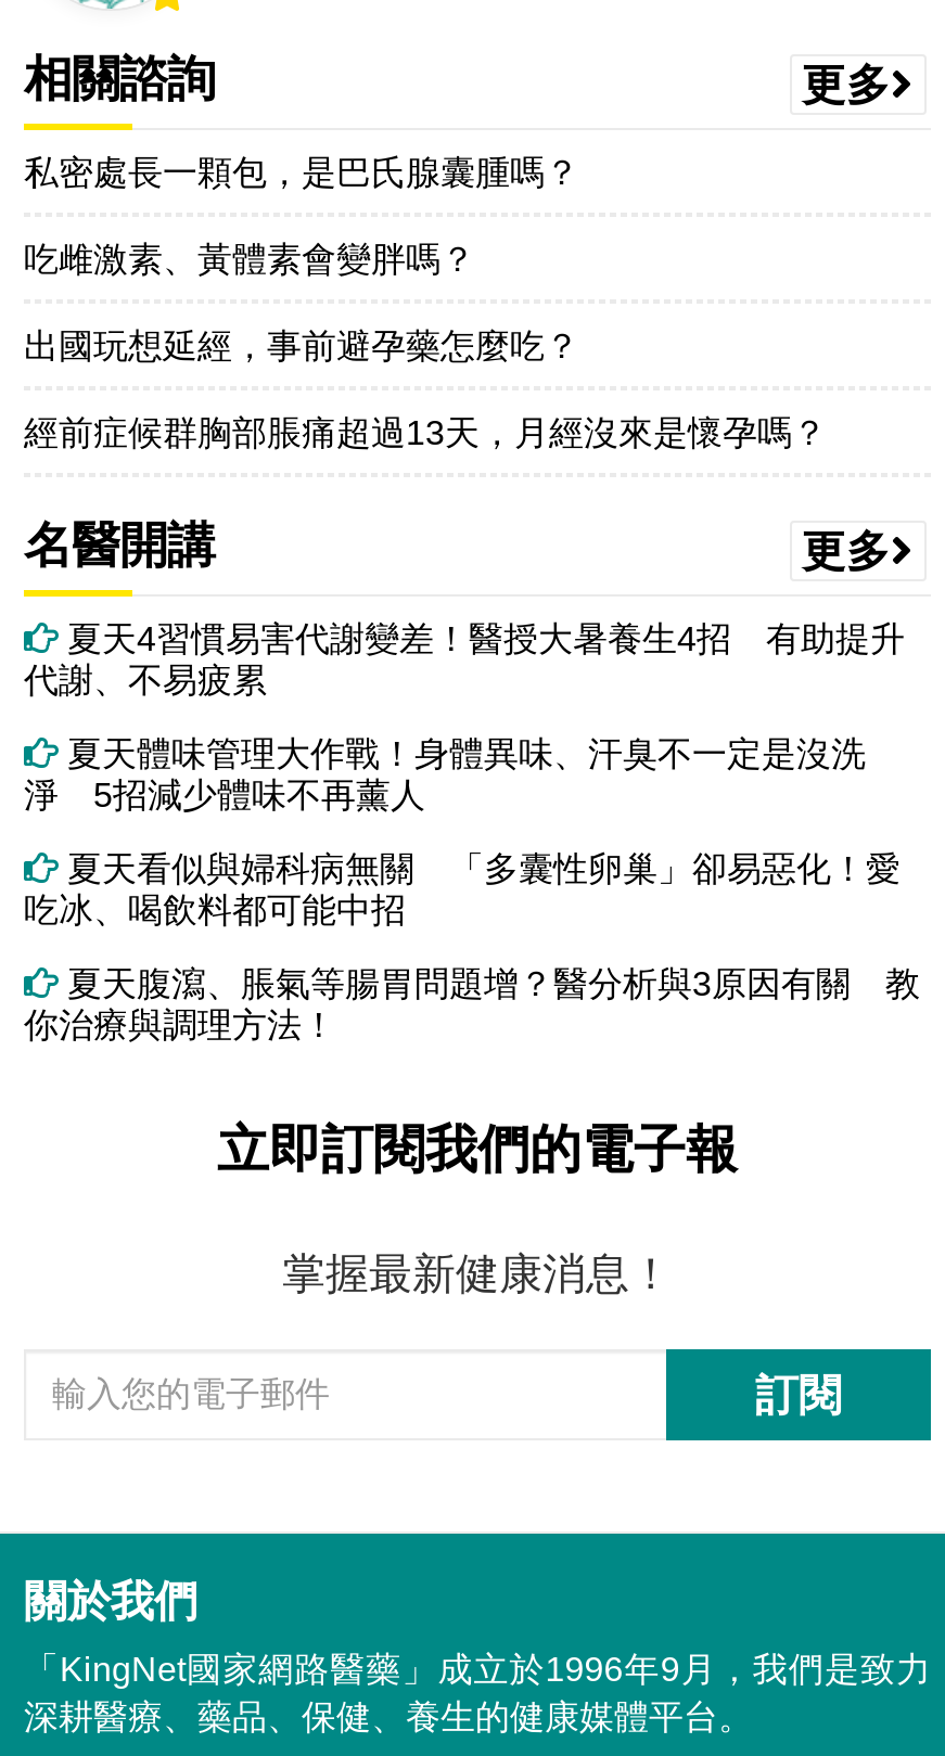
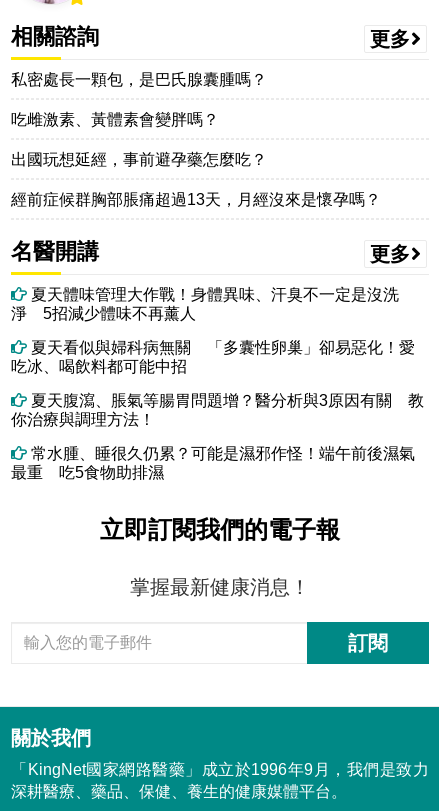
[24,619,905,697] 夏天4習慣易害代謝變差！醫授大暑養生4招 有助提升 | 代謝、不易疲累 -> none
moved [24,734,920,1042] -> [11,285,424,427]: 夏天體味管理大作戰！身體異味、汗臭不一定是沒洗 | 淨 5招減少體味不再薰人 | 夏天看似與婦科病無關 「多囊性卵巢」卻易惡化！愛 | 吃冰、喝飲料都可能中招 | 夏天腹瀉、脹氣等腸胃問題增？醫分析與3原因有關 教 | 你治療與調理方法！
none -> [11,444,415,480] 常水腫、睡很久仍累？可能是濕邪作怪！端午前後濕氣 | 最重 吃5食物助排濕

